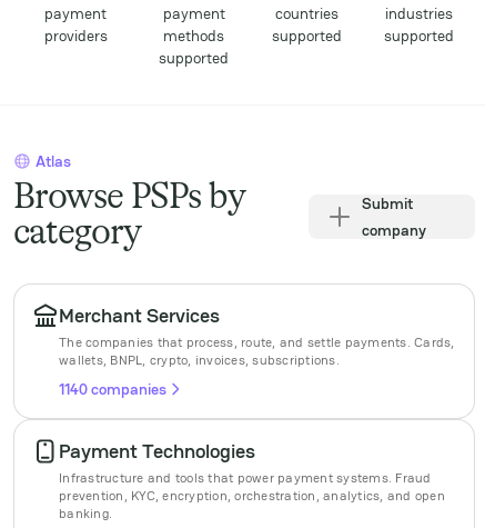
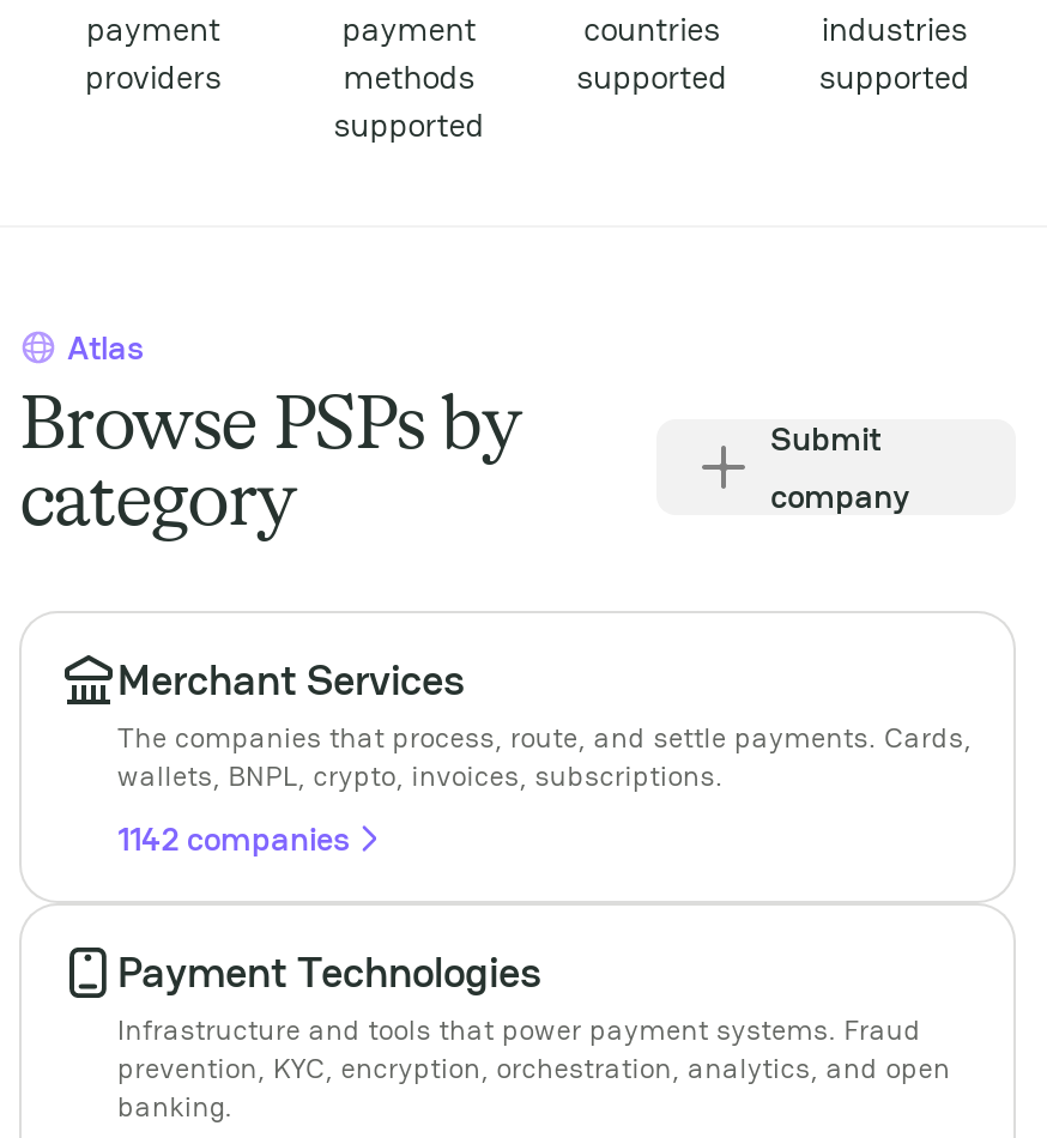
[59,379,166,399] 1140 companies -> [117,817,350,860] 1142 companies

